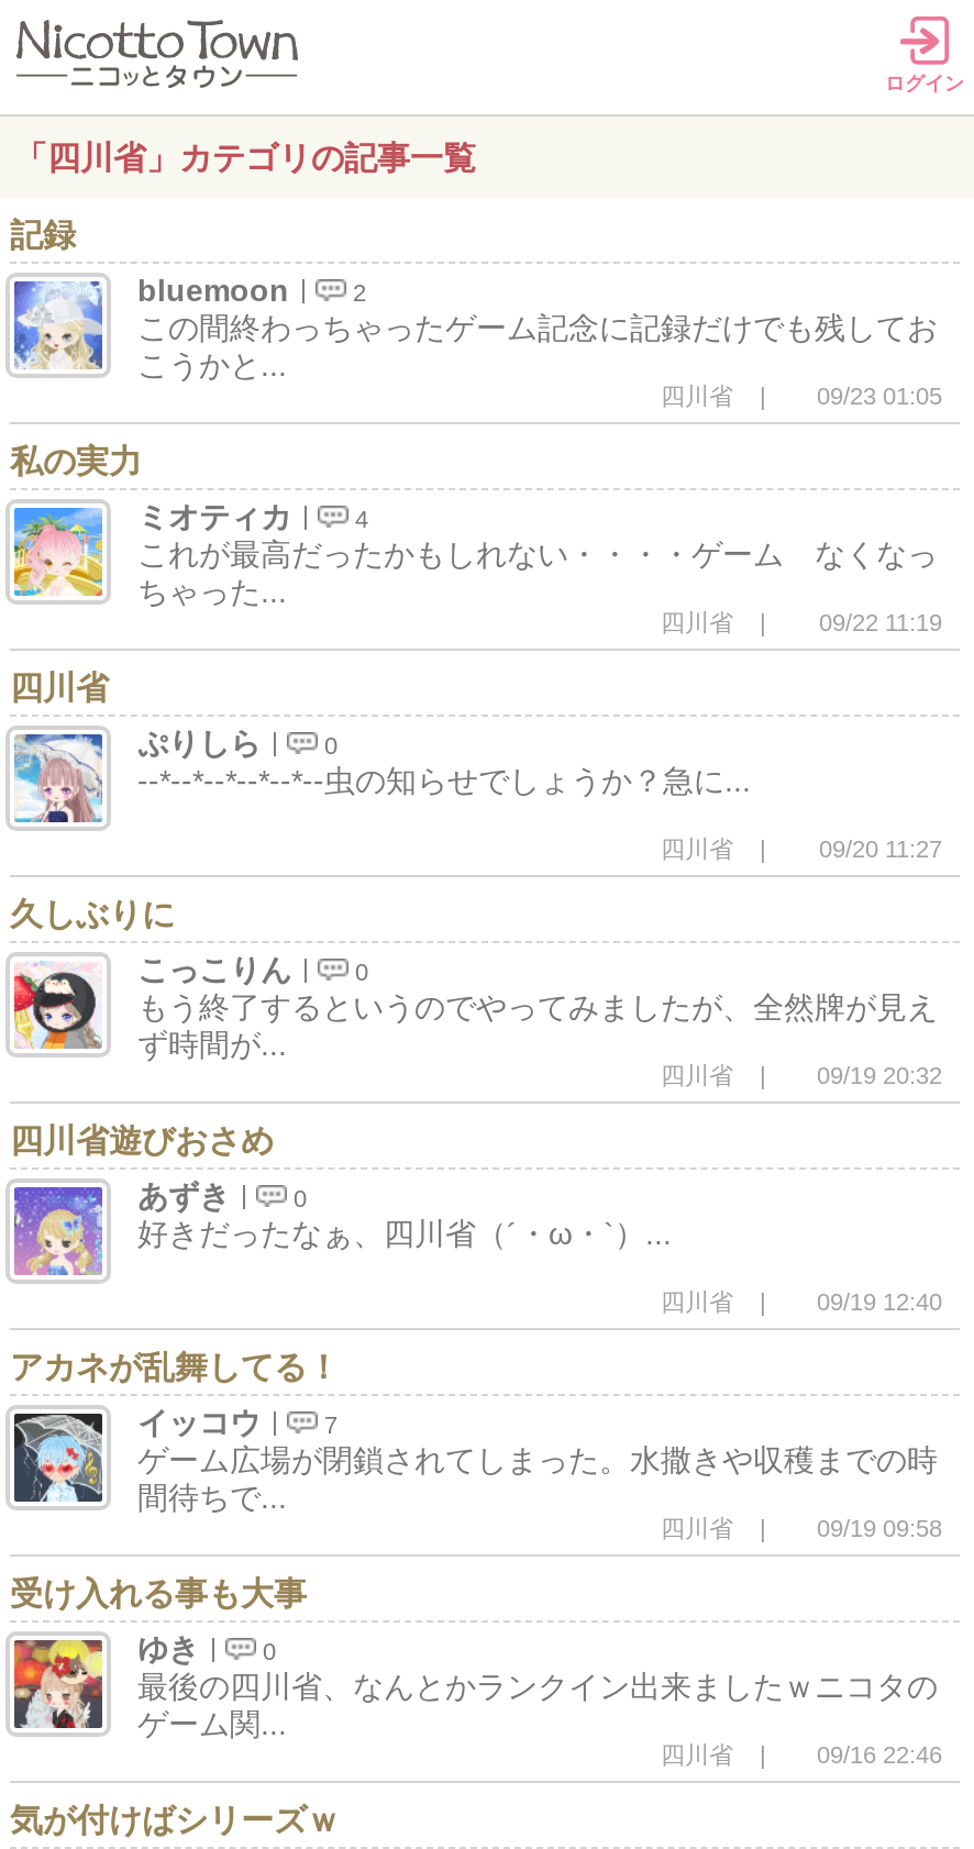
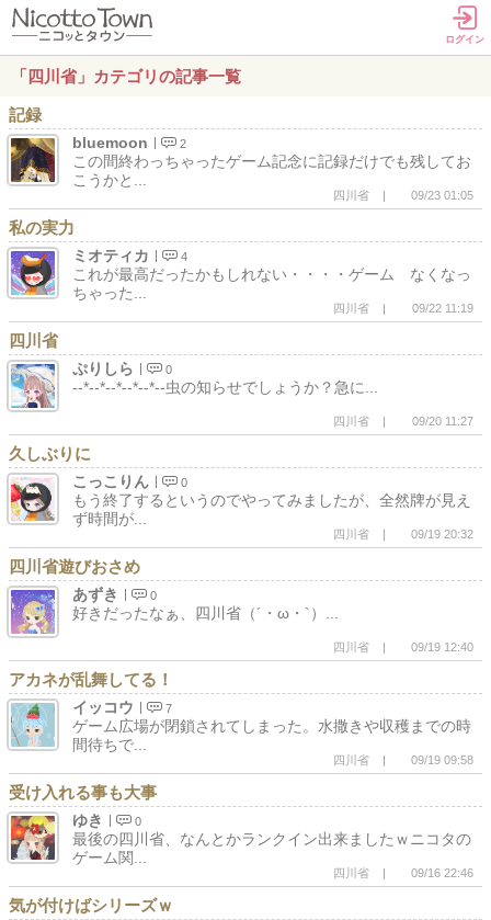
[12,279,104,372] [image] -> [10,137,56,183] [image]
[12,506,104,598] [image] -> [10,250,56,296] [image]
[12,1411,104,1504] [image] -> [11,703,55,747] [image]

